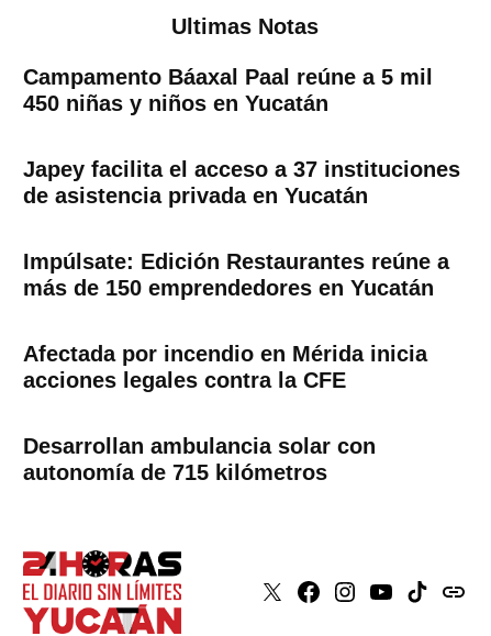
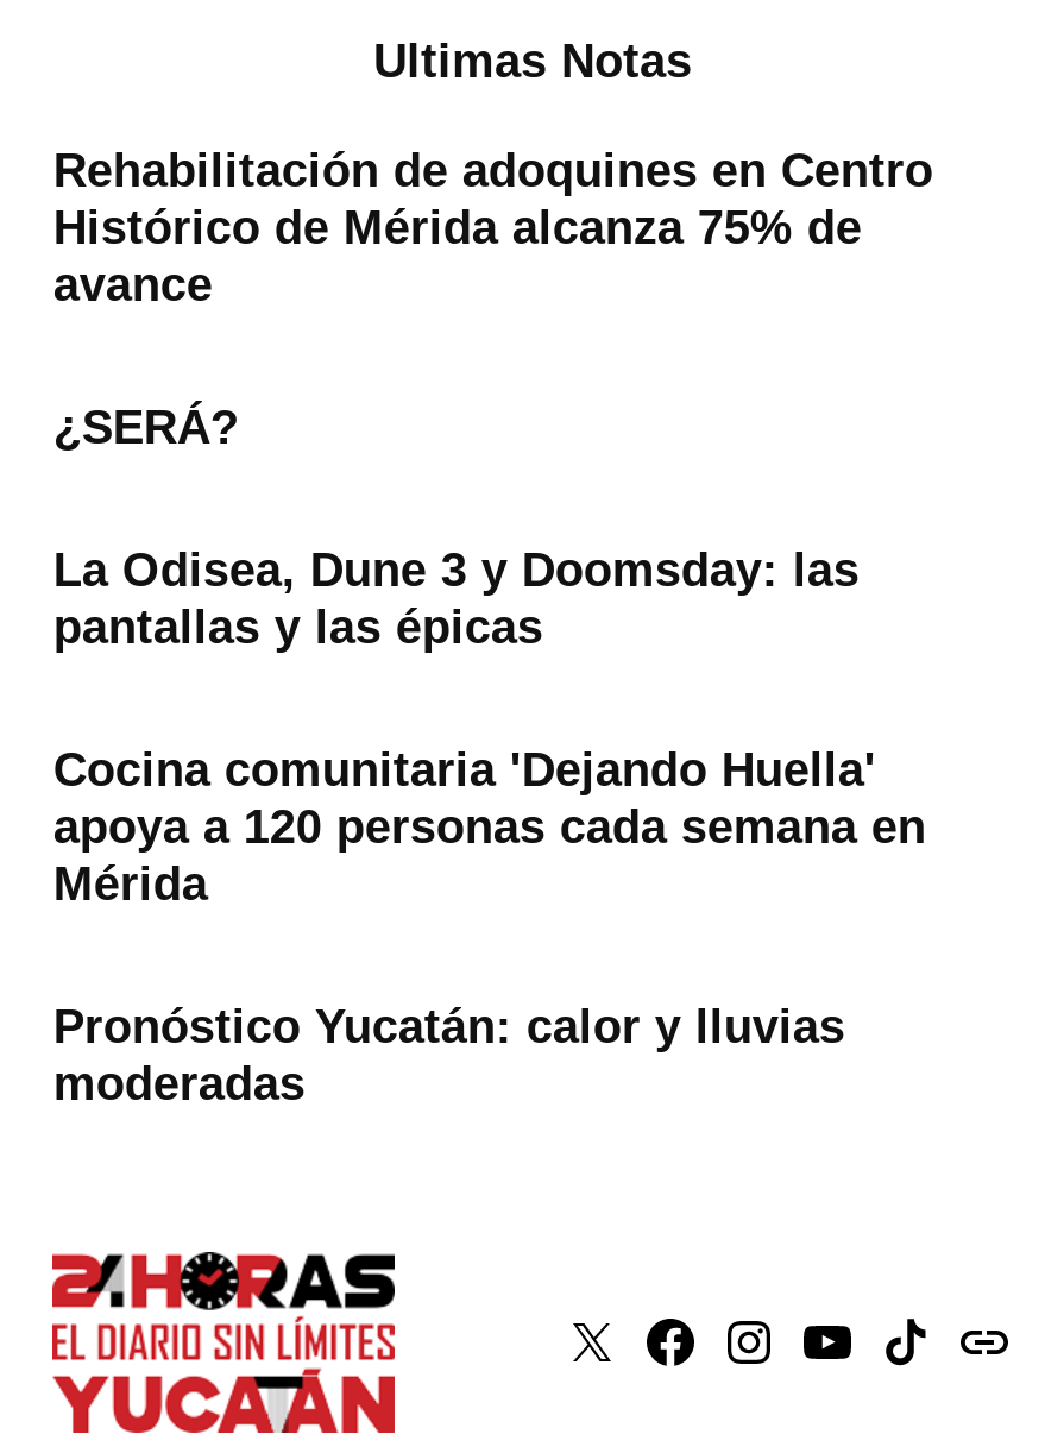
[24,65,433,116] Campamento Báaxal Paal reúne a 5 mil | 450 niñas y niños en Yucatán -> [53,145,933,311] Rehabilitación de adoquines en Centro | Histórico de Mérida alcanza 75% de | avance
[24,158,461,208] Japey facilita el acceso a 37 instituciones | de asistencia privada en Yucatán -> [53,402,239,454] ¿SERÁ?
[24,250,450,300] Impúlsate: Edición Restaurantes reúne a | más de 150 emprendedores en Yucatán -> [53,544,859,654] La Odisea, Dune 3 y Doomsday: las | pantallas y las épicas
[24,342,428,393] Afectada por incendio en Mérida inicia | acciones legales contra la CFE -> [53,744,926,911] Cocina comunitaria 'Dejando Huella' | apoya a 120 personas cada semana en | Mérida
[24,434,376,485] Desarrollan ambulancia solar con | autonomía de 715 kilómetros -> [53,1001,845,1110] Pronóstico Yucatán: calor y lluvias | moderadas

